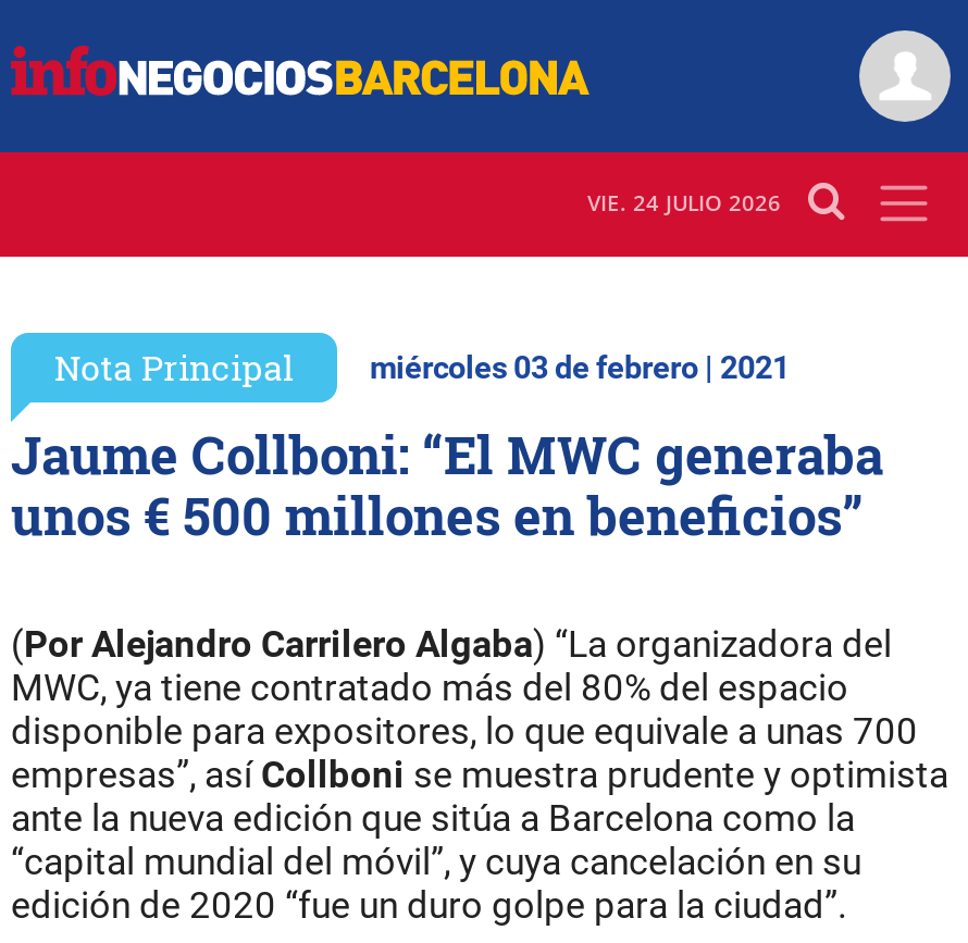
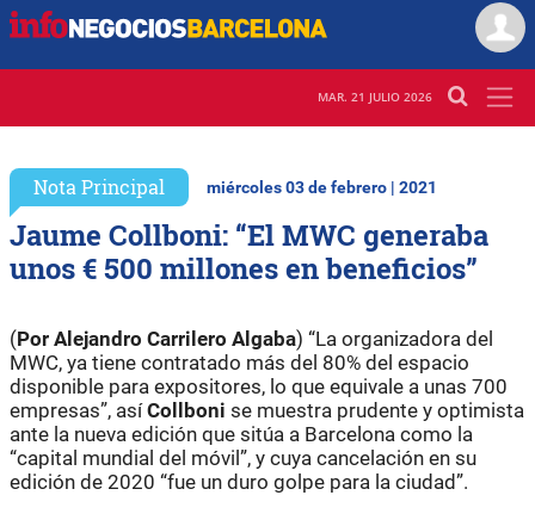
[587,188,781,218] VIE. 24 JULIO 2026 -> [318,89,432,105] MAR. 21 JULIO 2026

